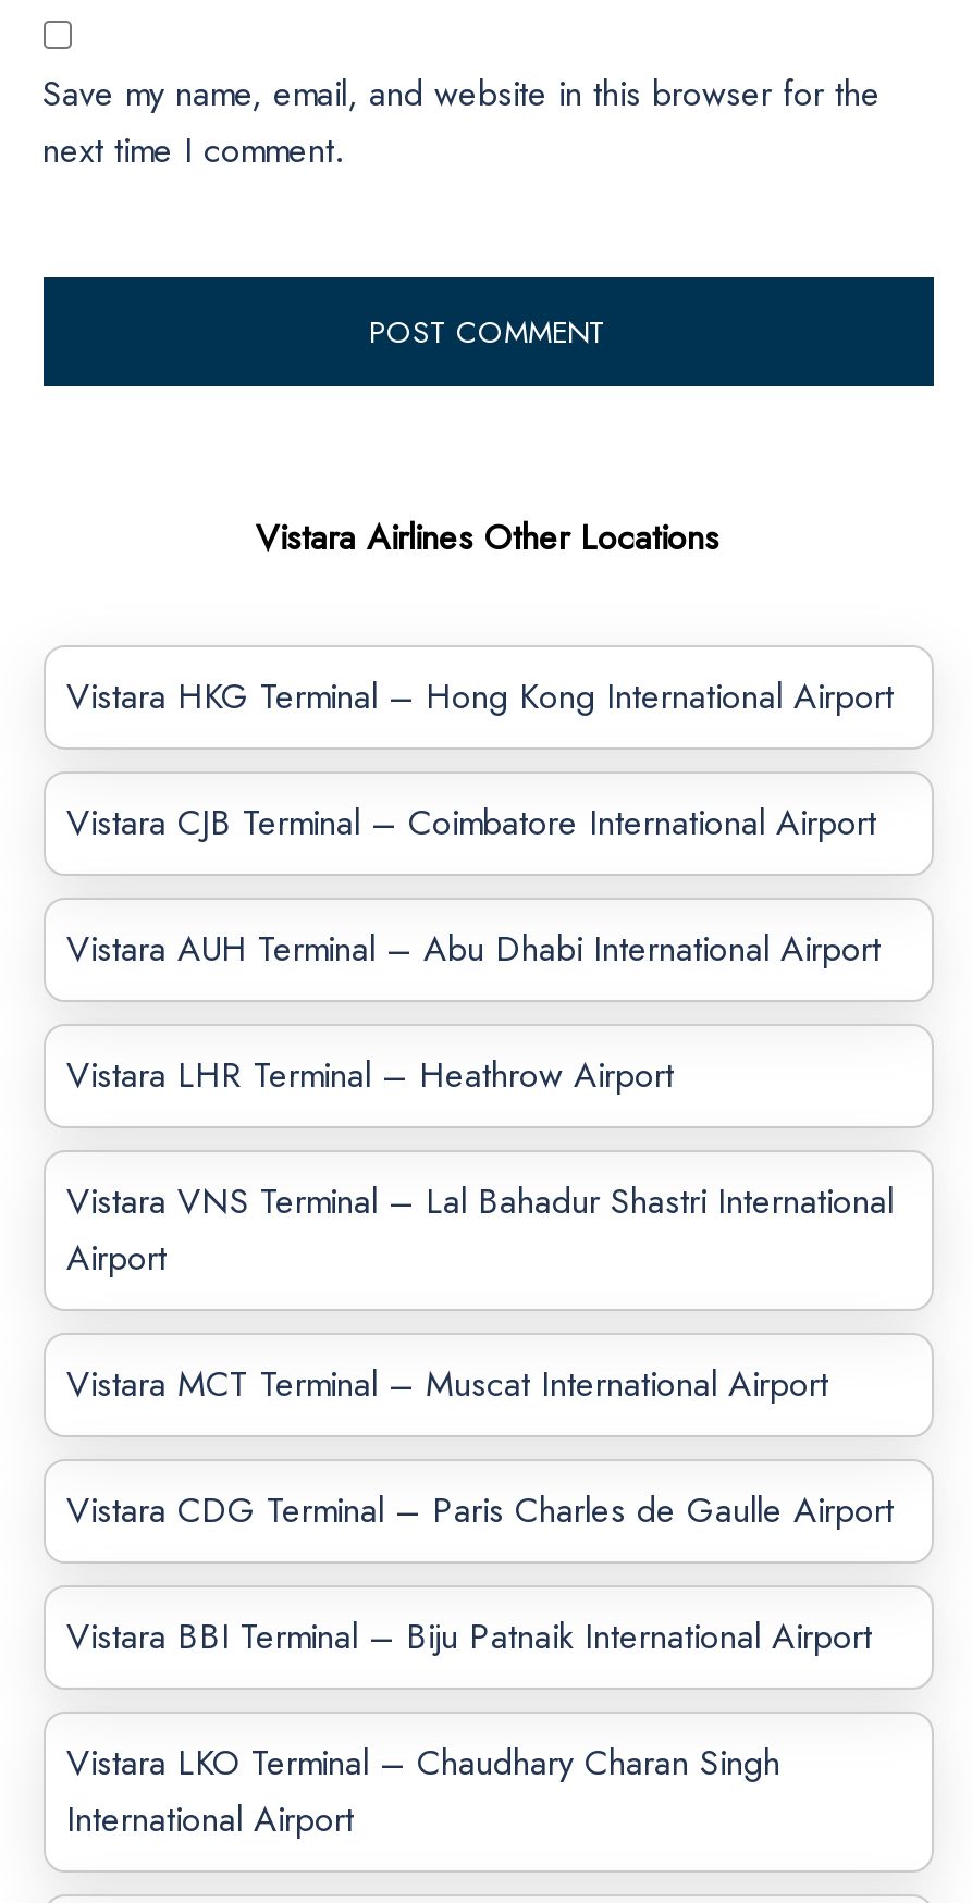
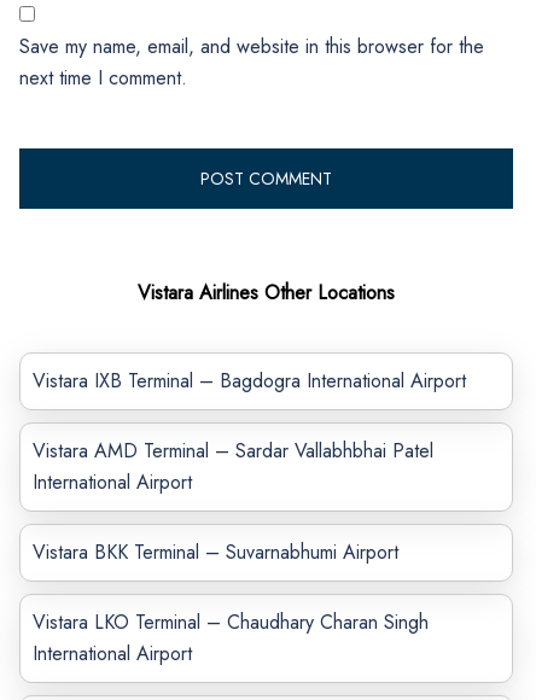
[66,672,894,1662] Vistara HKG Terminal – Hong Kong International Airport | Vistara CJB Terminal – Coimbatore International Airport | Vistara AUH Terminal – Abu Dhabi International Airport | Vistara LHR Terminal – Heathrow Airport | Vistara VNS Terminal – Lal Bahadur Shastri International | Airport | Vistara MCT Terminal – Muscat International Airport | Vistara CDG Terminal – Paris Charles de Gaulle Airport | Vistara BBI Terminal – Biju Patnaik International Airport -> [32,367,465,567] Vistara IXB Terminal – Bagdogra International Airport | Vistara AMD Terminal – Sardar Vallabhbhai Patel | International Airport | Vistara BKK Terminal – Suvarnabhumi Airport

